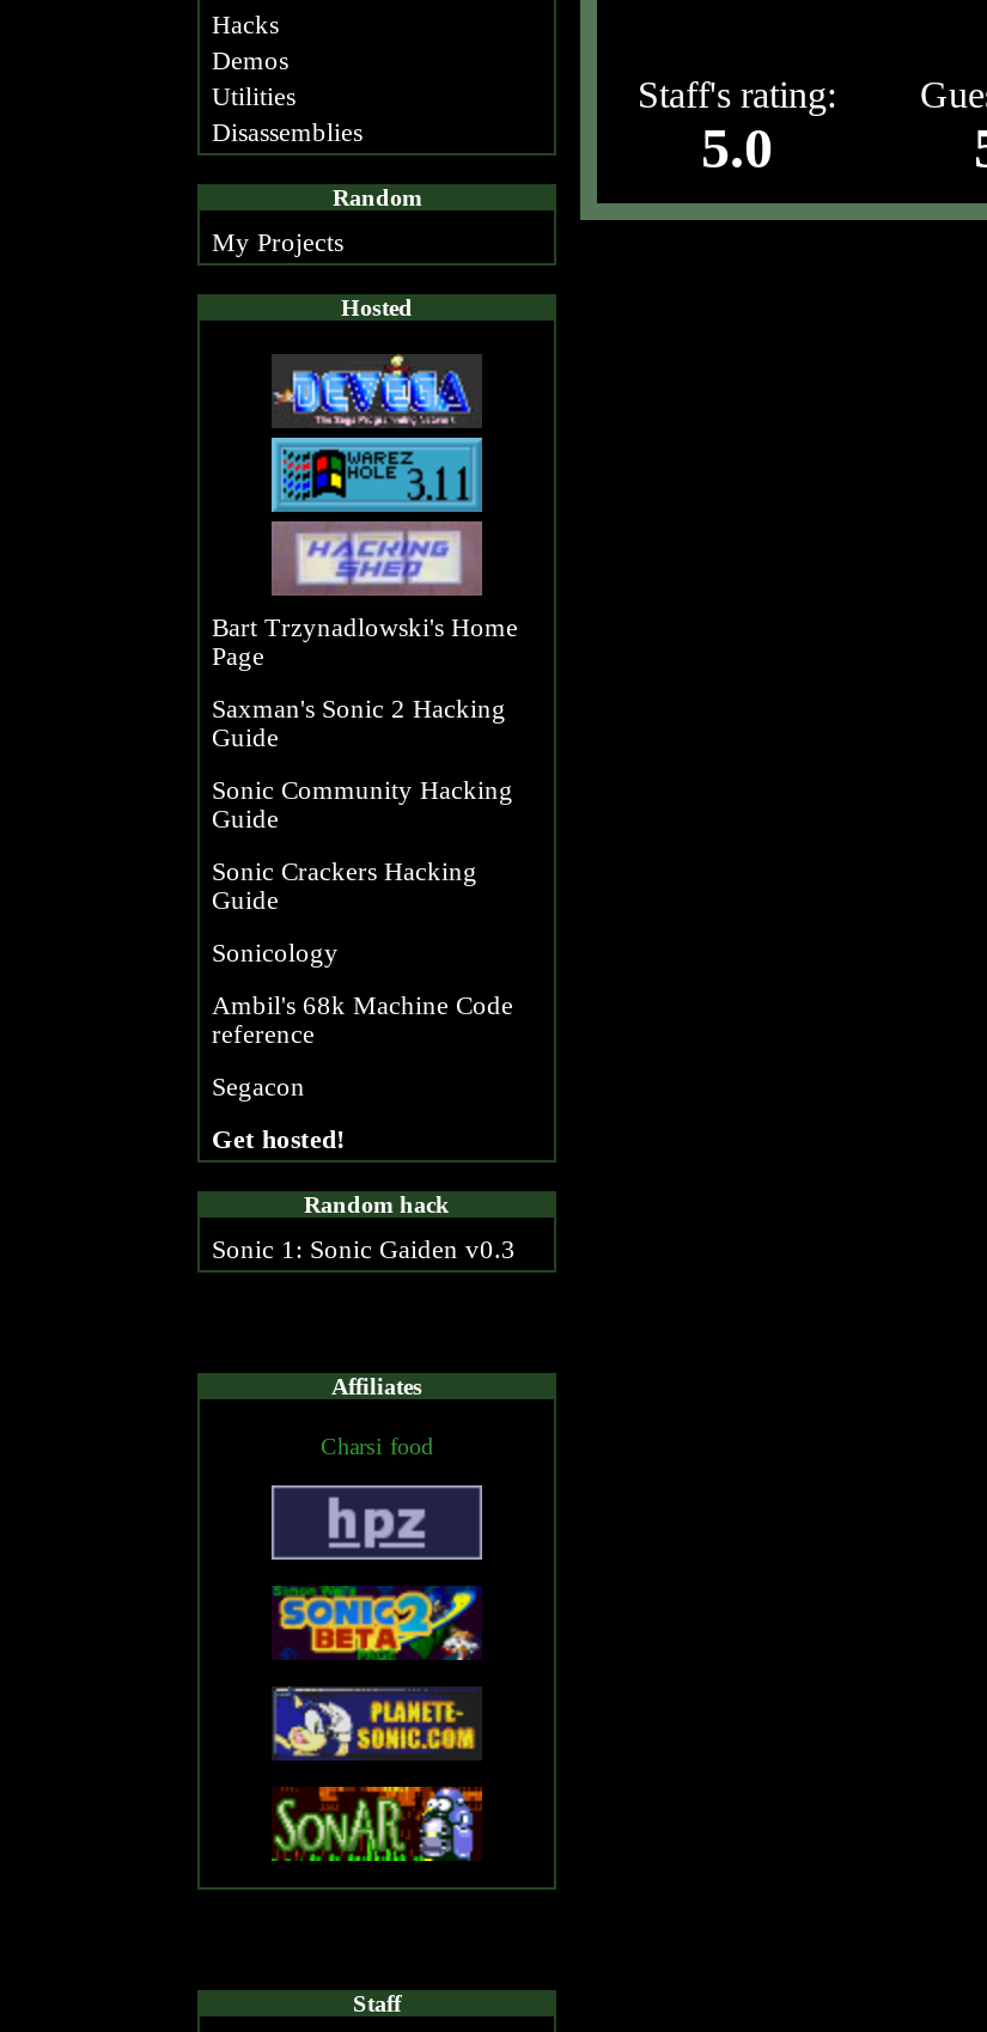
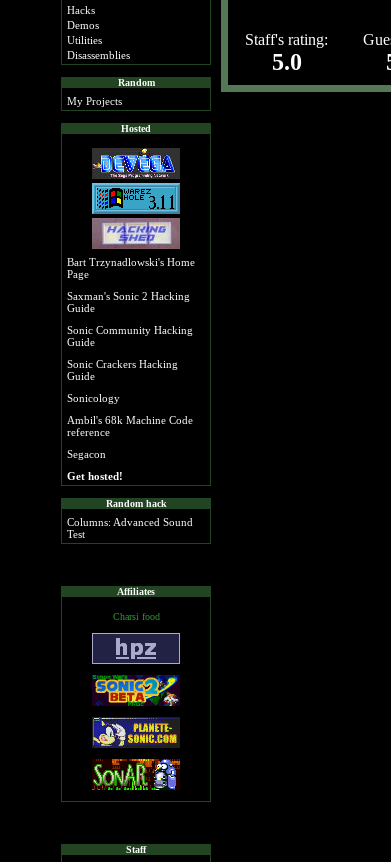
[212,1234,516,1263] Sonic 1: Sonic Gaiden v0.3 -> [67,516,193,540] Columns: Advanced Sound | Test

